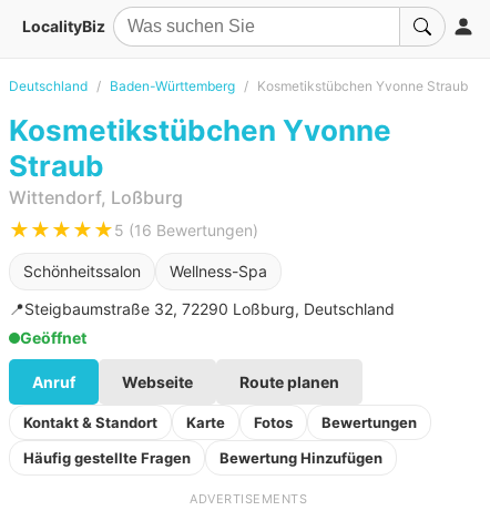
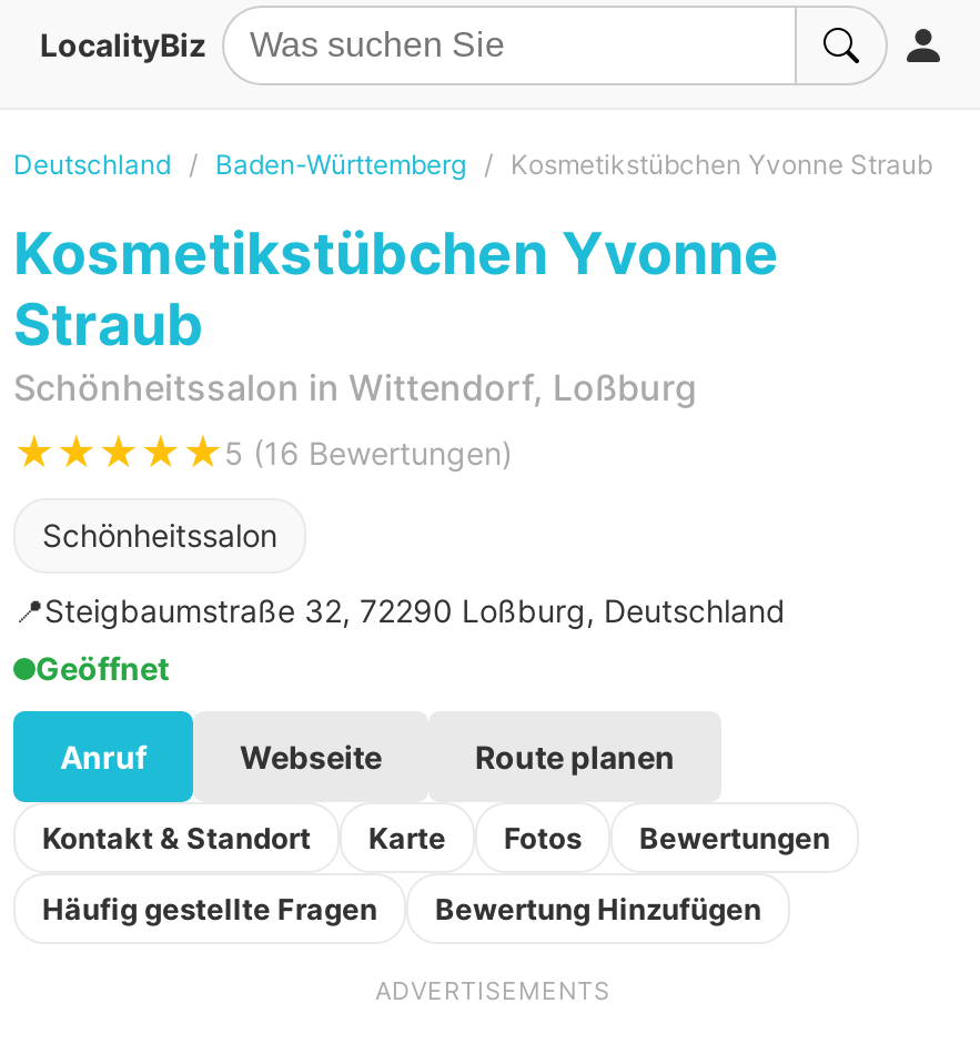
[9,186,183,208] Wittendorf, Loßburg -> [13,365,697,409] Schönheitssalon in Wittendorf, Loßburg
[170,262,267,280] Wellness-Spa -> none

